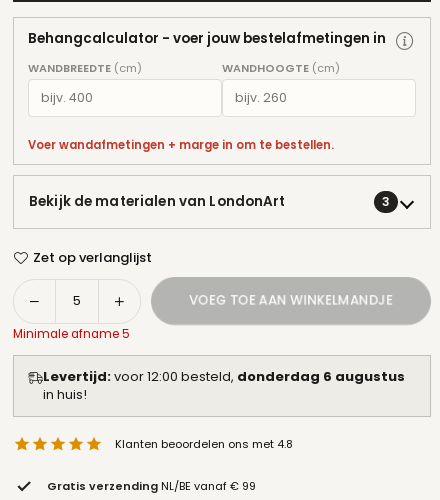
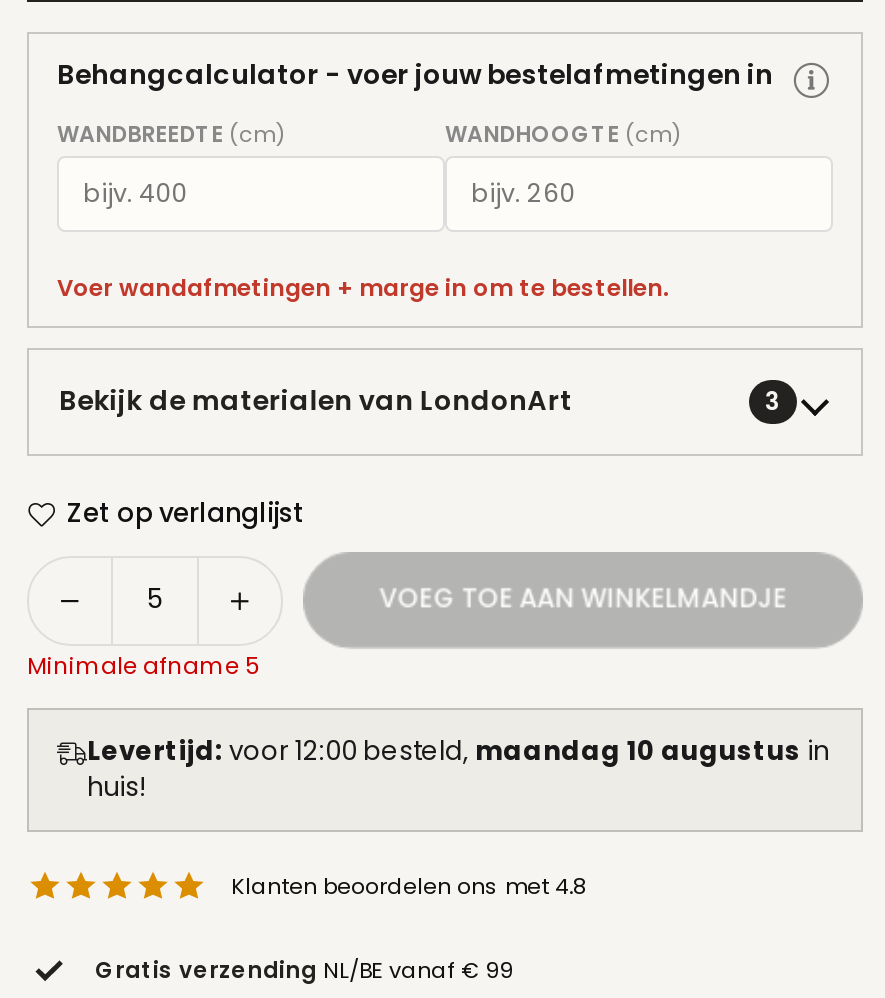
[43,367,405,404] Levertijd: voor 12:00 besteld, donderdag 6 augustus | in huis! -> [87,732,829,806] Levertijd: voor 12:00 besteld, maandag 10 augustus in | huis!

